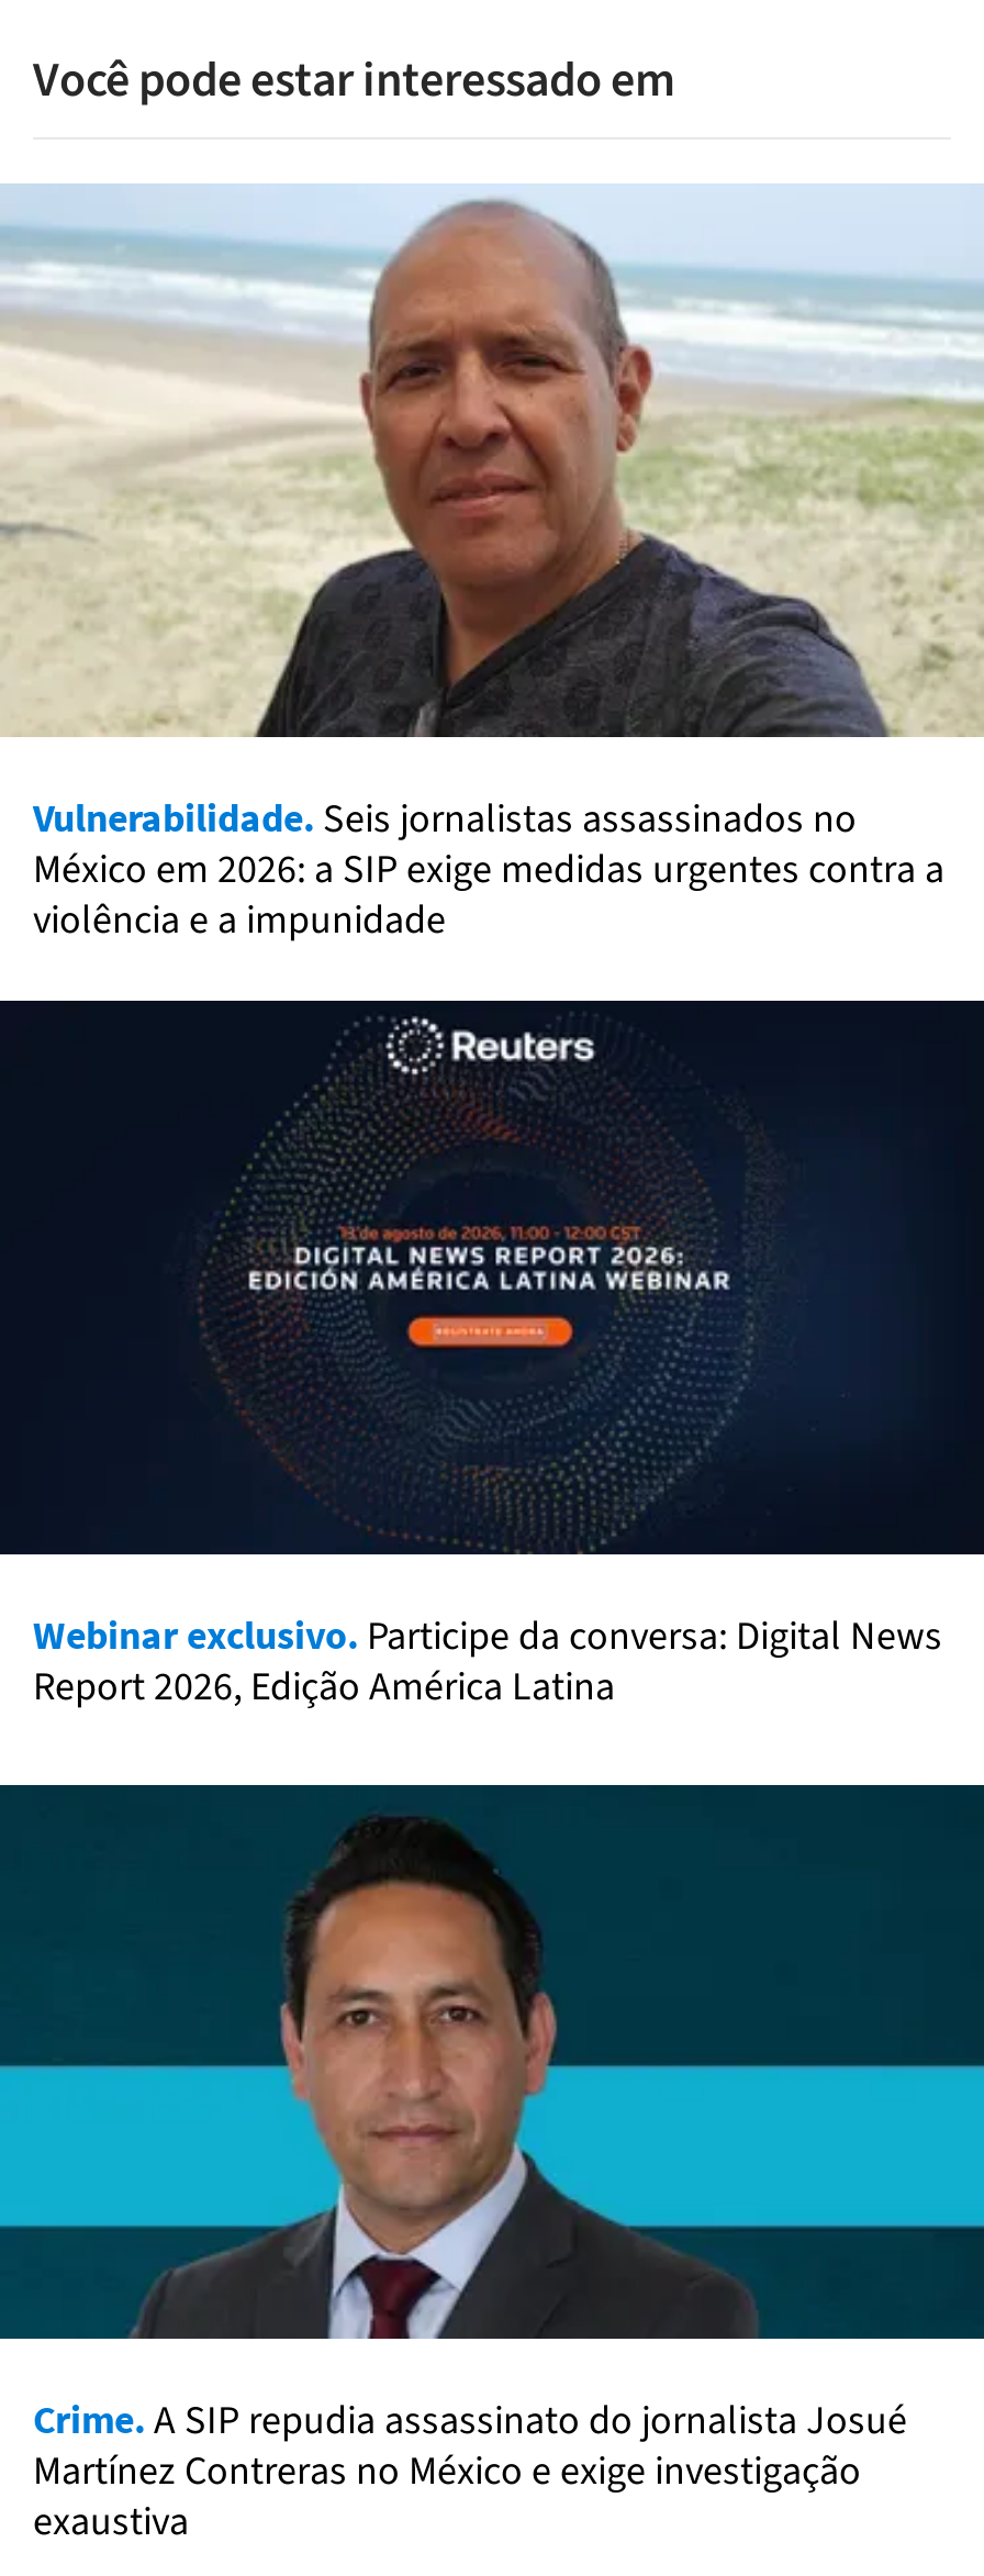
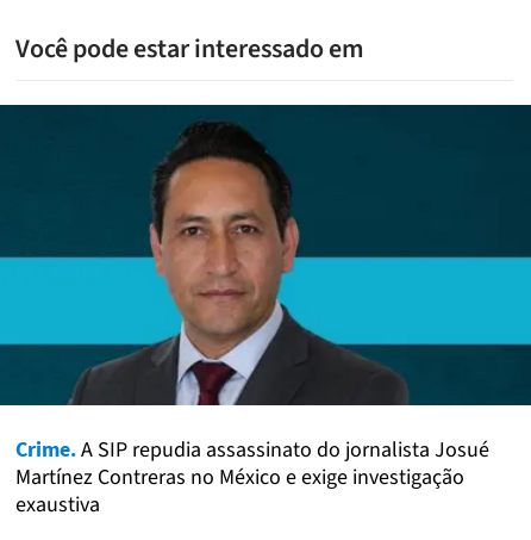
[7,183,977,948] [image] | Vulnerabilidade. Seis jornalistas assassinados no | México em 2026: a SIP exige medidas urgentes contra a | violência e a impunidade -> none
[7,999,977,1714] [image] | Webinar exclusivo. Participe da conversa: Digital News | Report 2026, Edição América Latina -> none

